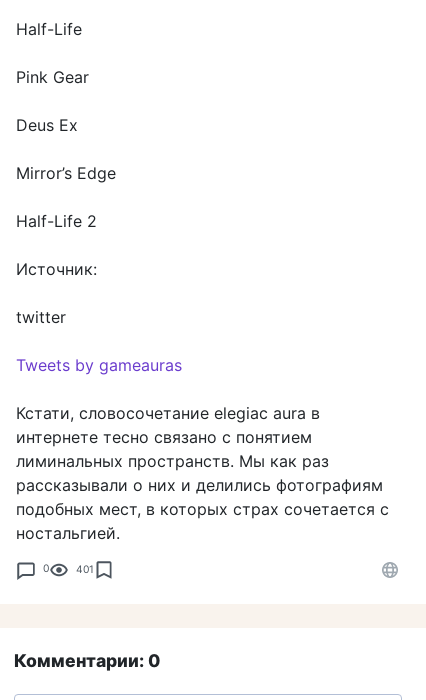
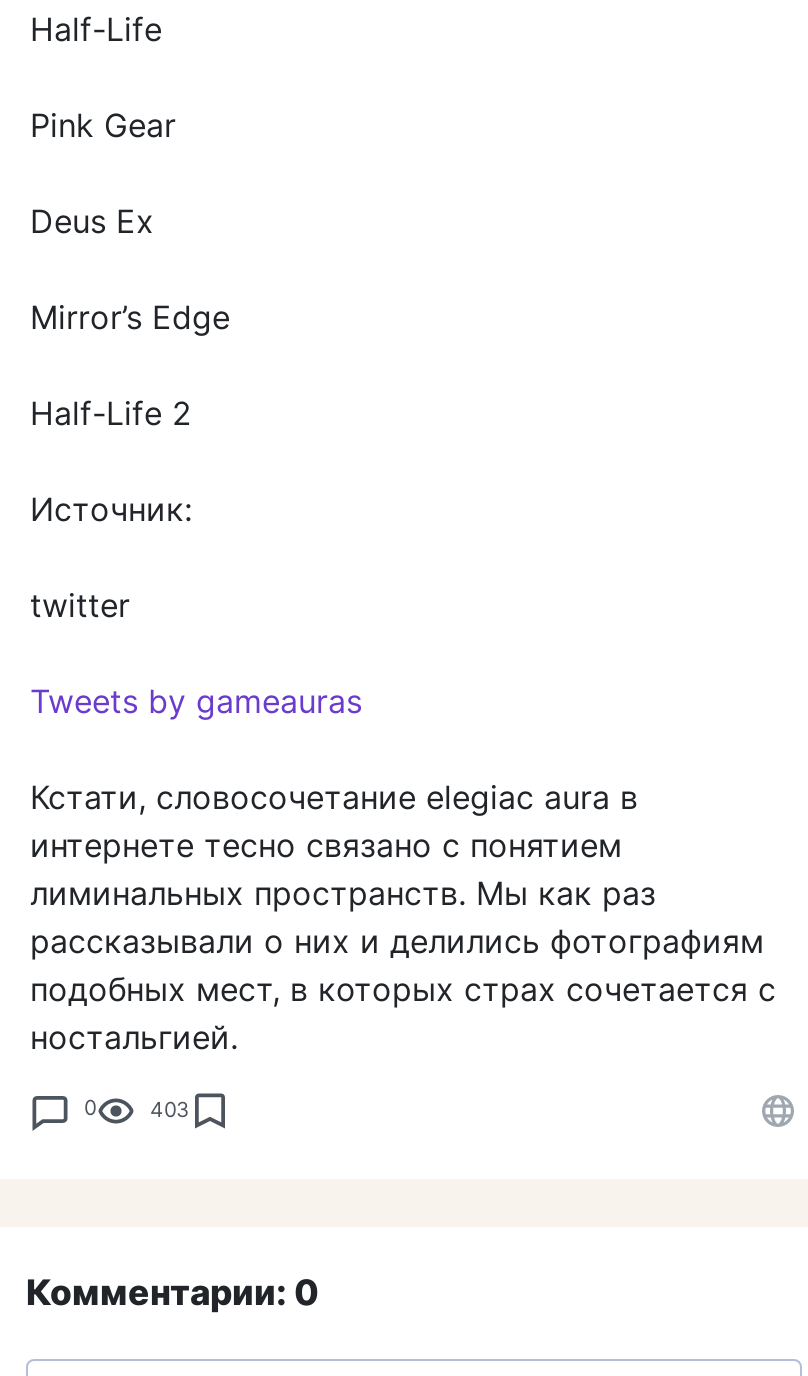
[76,562,94,575] 401 -> [150,1096,190,1122] 403

